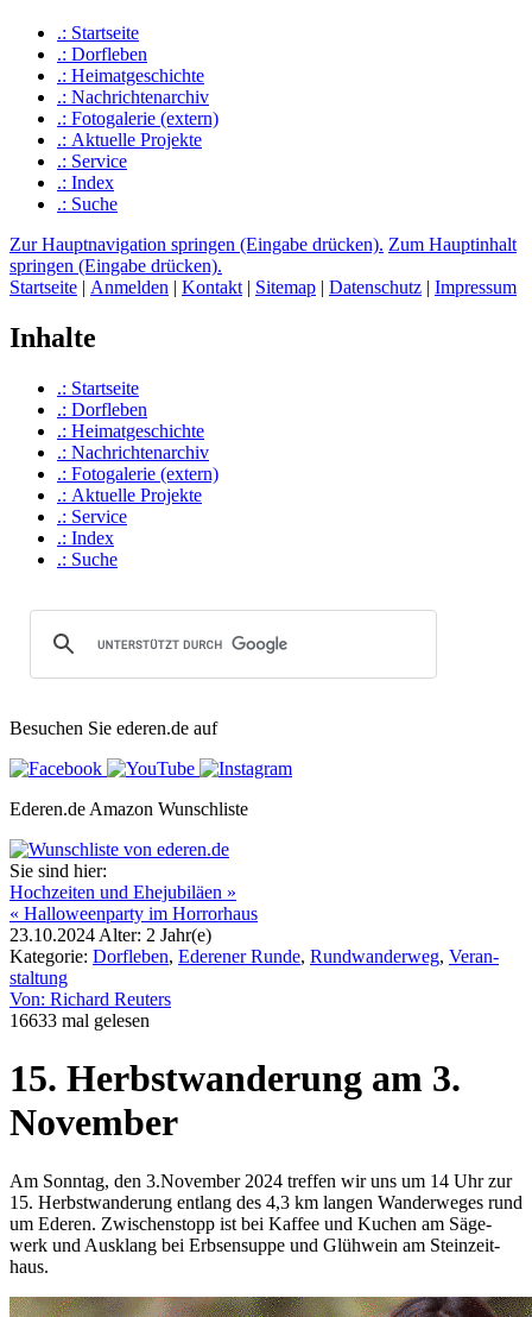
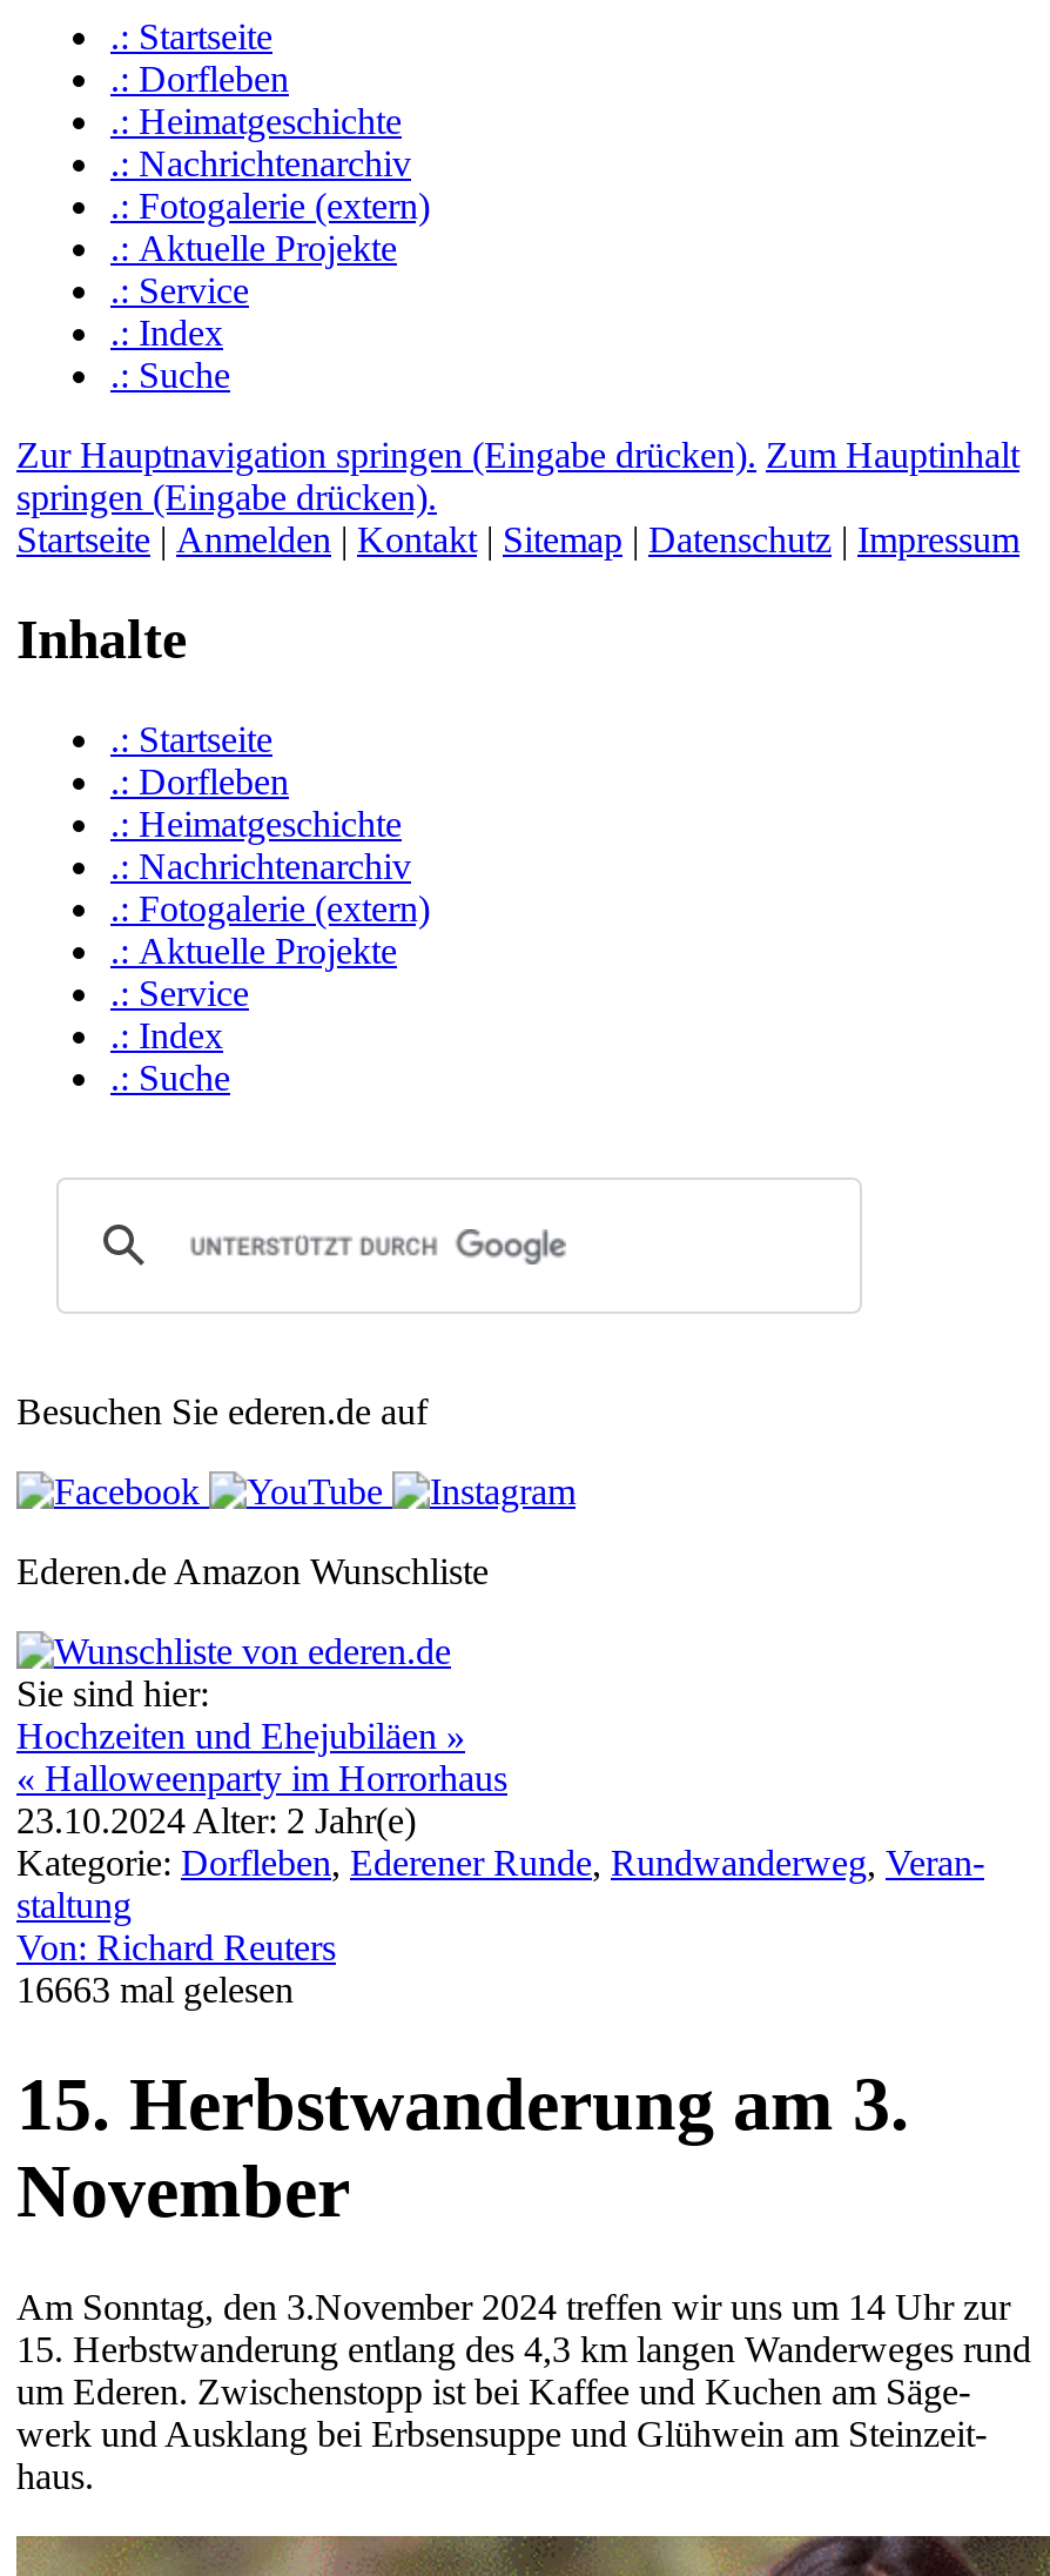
[9,1010,150,1030] 16633 mal gelesen -> [16,1969,294,2009] 16663 mal gelesen

